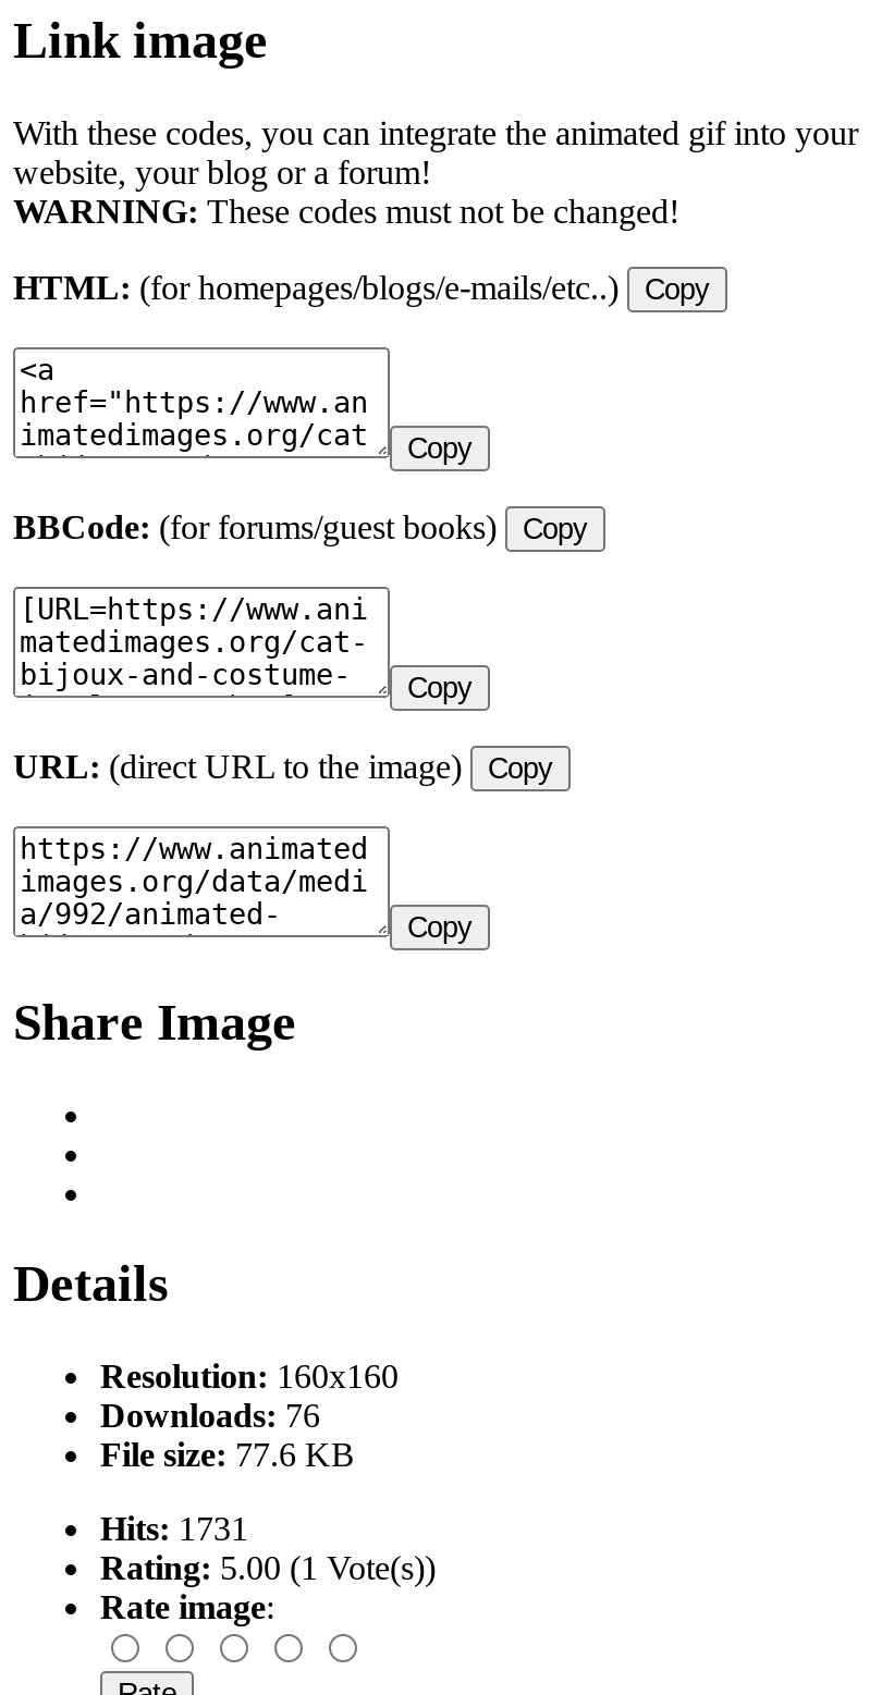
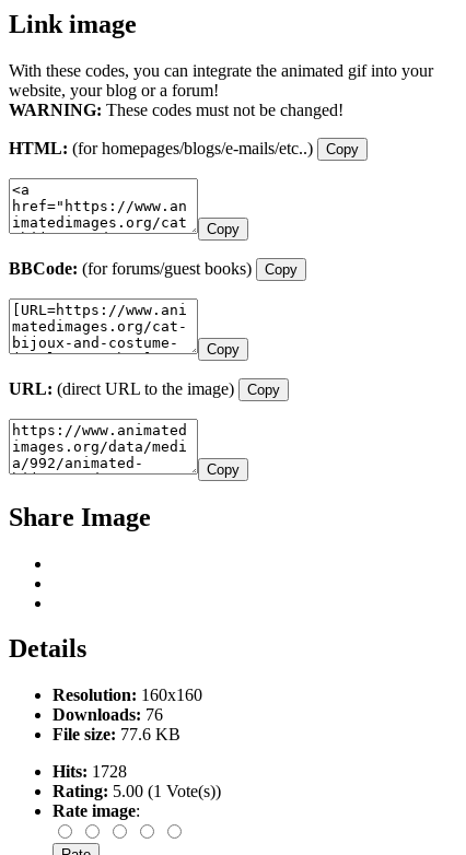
[100,1511,248,1548] Hits: 1731 -> [53,762,127,781] Hits: 1728

